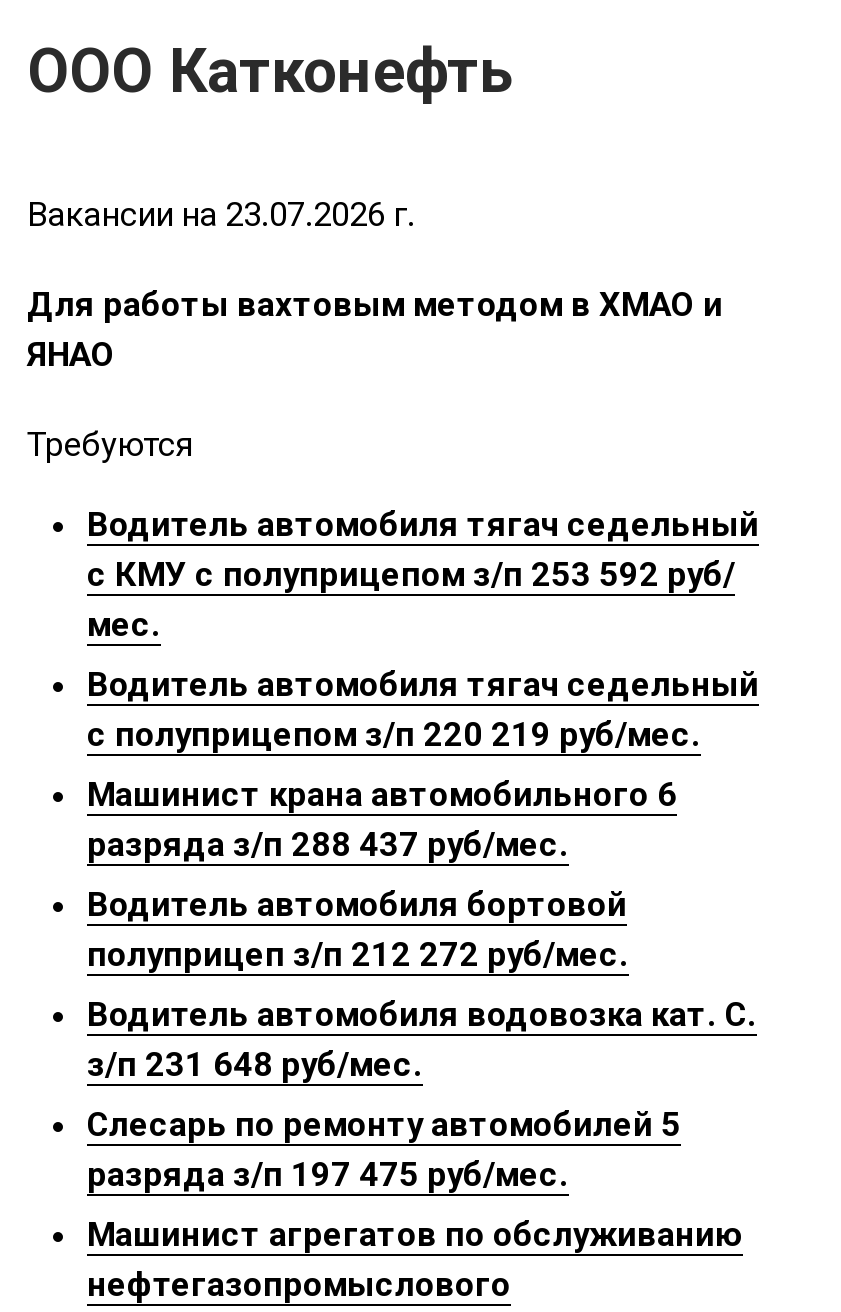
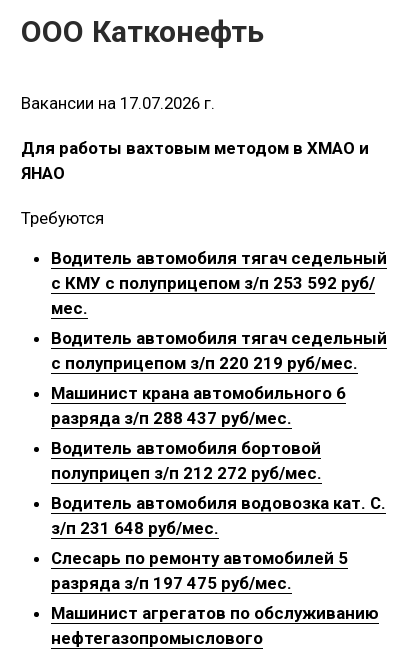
[27,195,415,235] Вакансии на 23.07.2026 г. -> [21,93,215,113] Вакансии на 17.07.2026 г.

